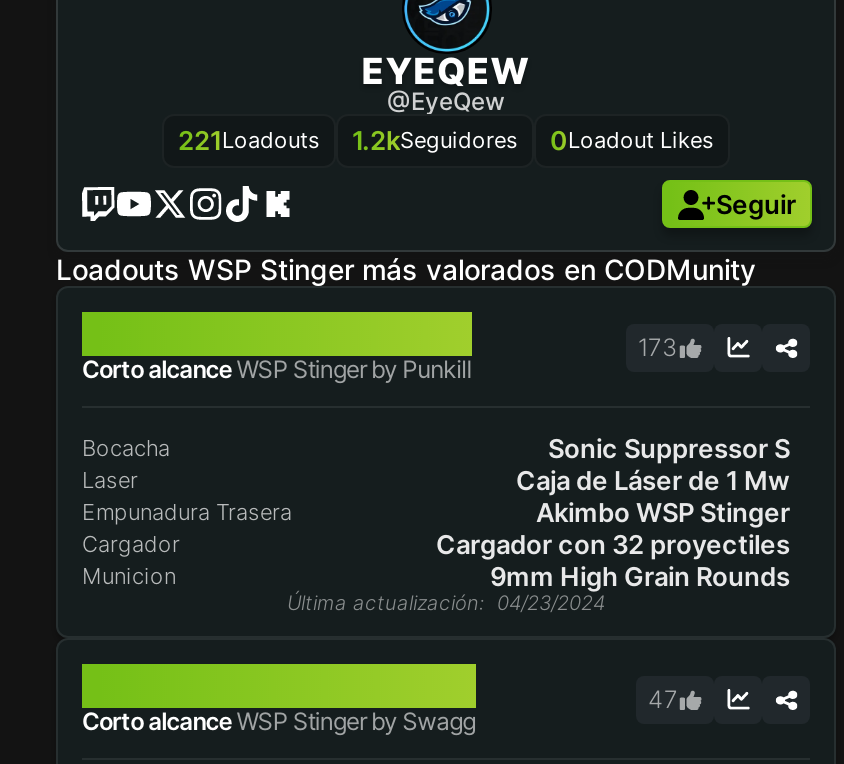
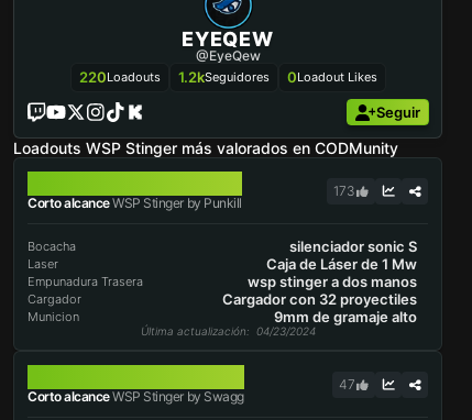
[178,124,320,156] 221Loadouts -> [79,68,160,86] 220Loadouts
[548,432,790,464] Sonic Suppressor S -> [289,237,417,255] silenciador sonic S
[536,496,790,528] Akimbo WSP Stinger -> [248,273,417,290] wsp stinger a dos manos
[490,560,790,592] 9mm High Grain Rounds -> [274,308,417,325] 9mm de gramaje alto

